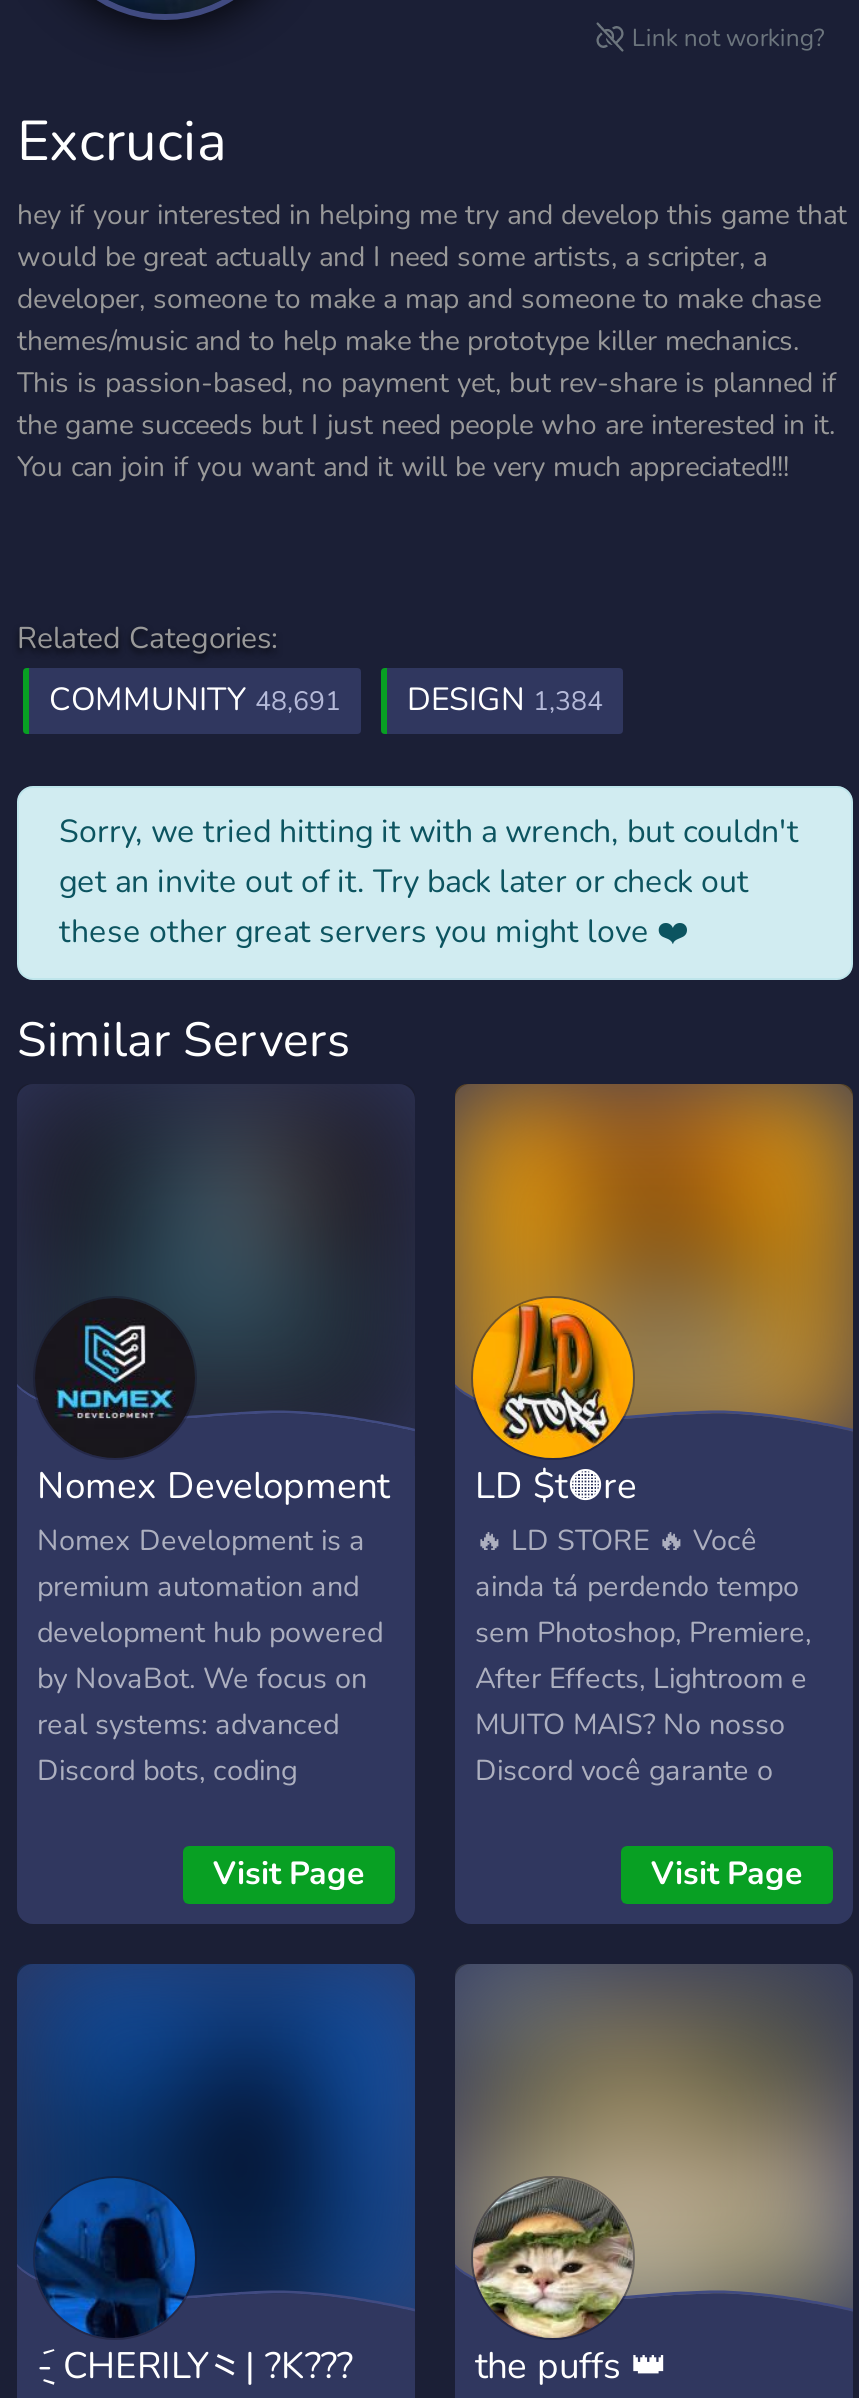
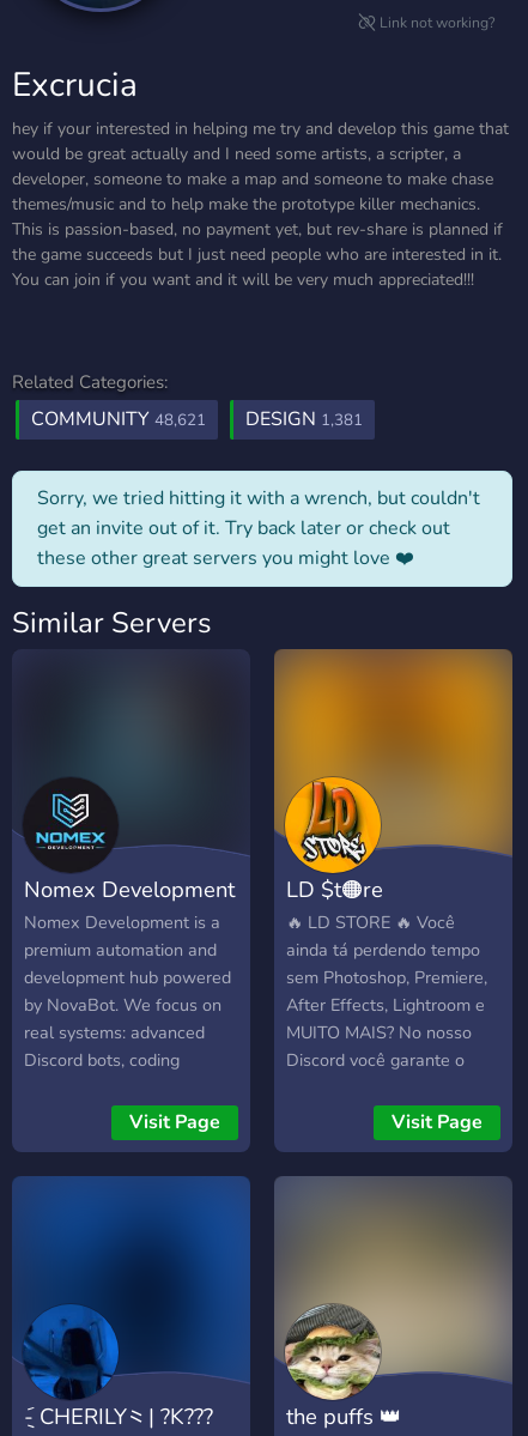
[49,678,341,722] COMMUNITY 48,691 -> [31,406,206,432] COMMUNITY 48,621
[407,678,603,722] DESIGN 1,384 -> [245,406,363,432] DESIGN 1,381

